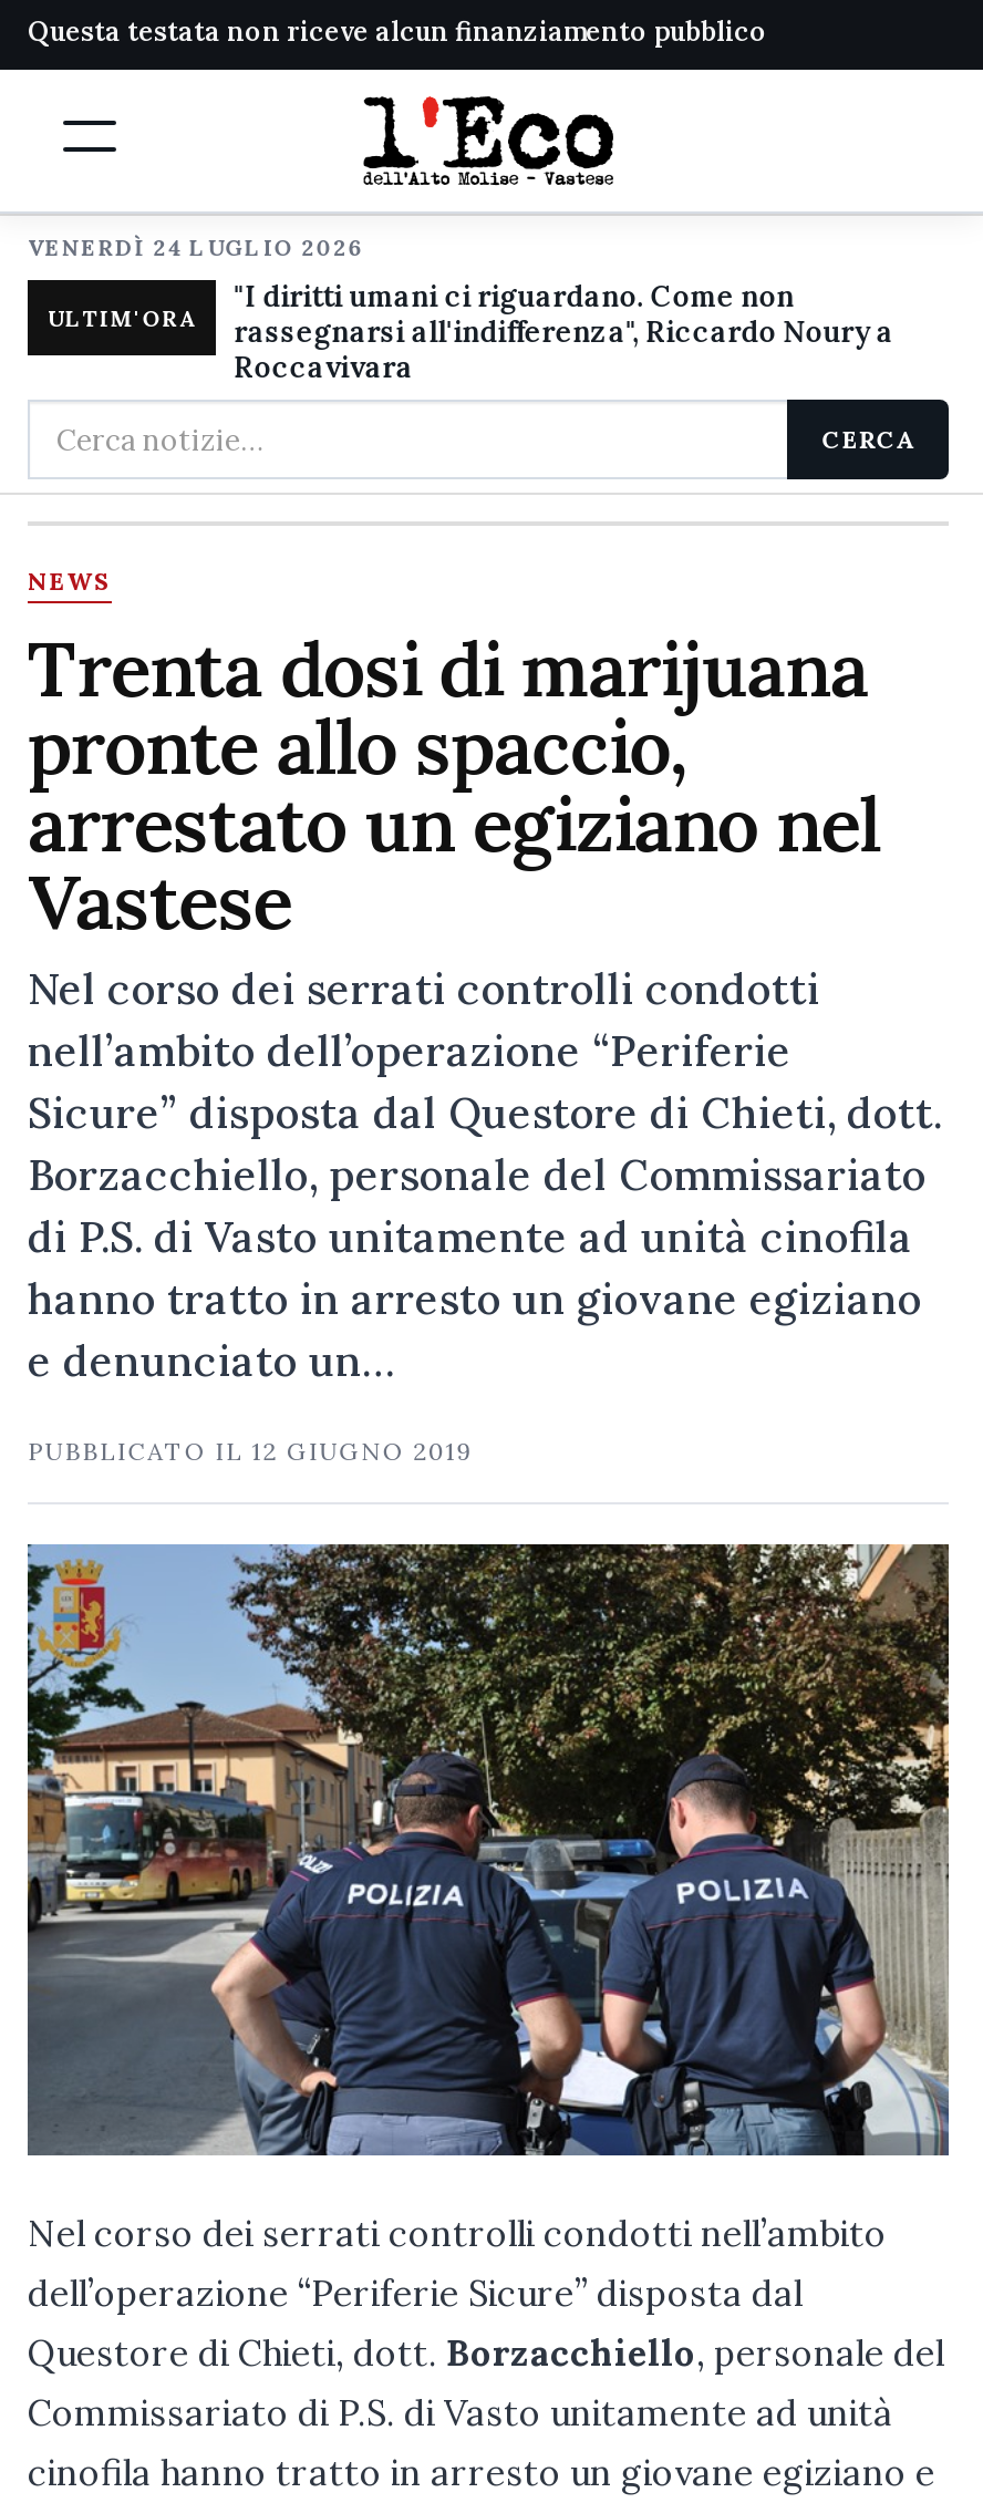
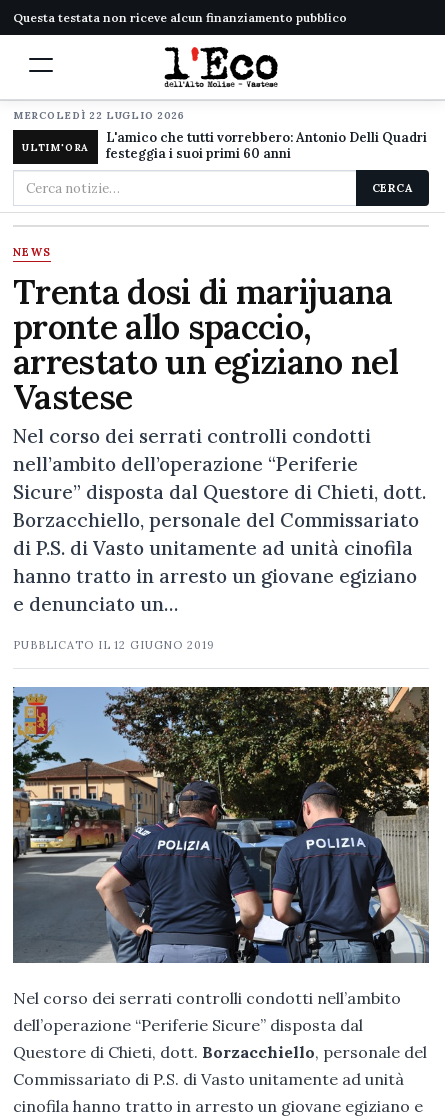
[28,234,363,262] VENERDÌ 24 LUGLIO 2026 -> [13,109,185,122] MERCOLEDÌ 22 LUGLIO 2026
[234,278,894,386] "I diritti umani ci riguardano. Come non | rassegnarsi all'indifferenza", Riccardo Noury a | Roccavivara -> [106,129,427,162] L'amico che tutti vorrebbero: Antonio Delli Quadri | festeggia i suoi primi 60 anni

